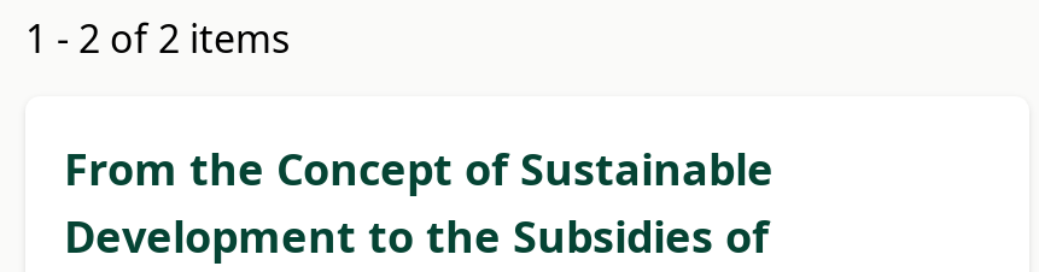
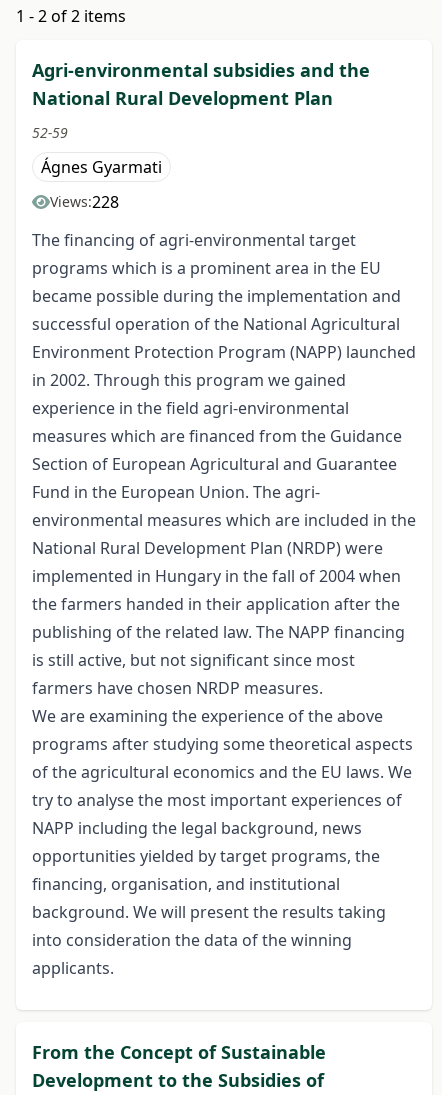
none -> [32,58,416,979] Agri-environmental subsidies and the | National Rural Development Plan | 52-59 | Ágnes Gyarmati | Views:228 | The financing of agri-environmental target | programs which is a prominent area in the EU | became possible during the implementation and | successful operation of the National Agricultural | Environment Protection Program (NAPP) launched | in 2002. Through this program we gained | experience in the field agri-environmental | measures which are financed from the Guidance | Section of European Agricultural and Guarantee | Fund in the European Union. The agri- | environmental measures which are included in the | National Rural Development Plan (NRDP) were | implemented in Hungary in the fall of 2004 when | the farmers handed in their application after the | publishing of the related law. The NAPP financing | is still active, but not significant since most | farmers have chosen NRDP measures. | We are examining the experience of the above | programs after studying some theoretical aspects | of the agricultural economics and the EU laws. We | try to analyse the most important experiences of | NAPP including the legal background, news | opportunities yielded by target programs, the | financing, organisation, and institutional | background. We will present the results taking | into consideration the data of the winning | applicants.

